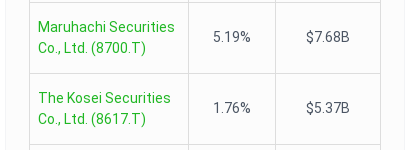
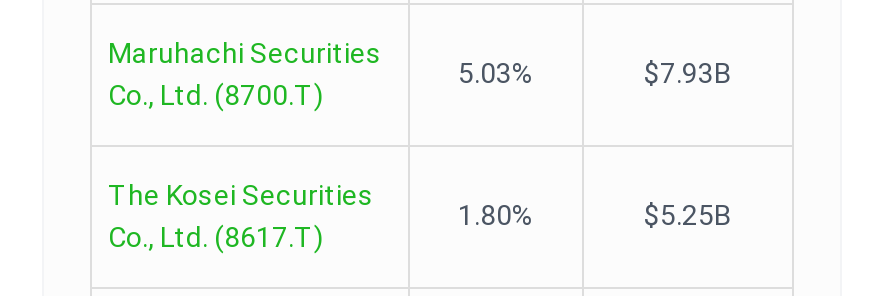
[213,29,350,45] 5.19% | $7.68B -> [458,57,732,89] 5.03% | $7.93B
[213,100,350,116] 1.76% | $5.37B -> [458,199,732,231] 1.80% | $5.25B

